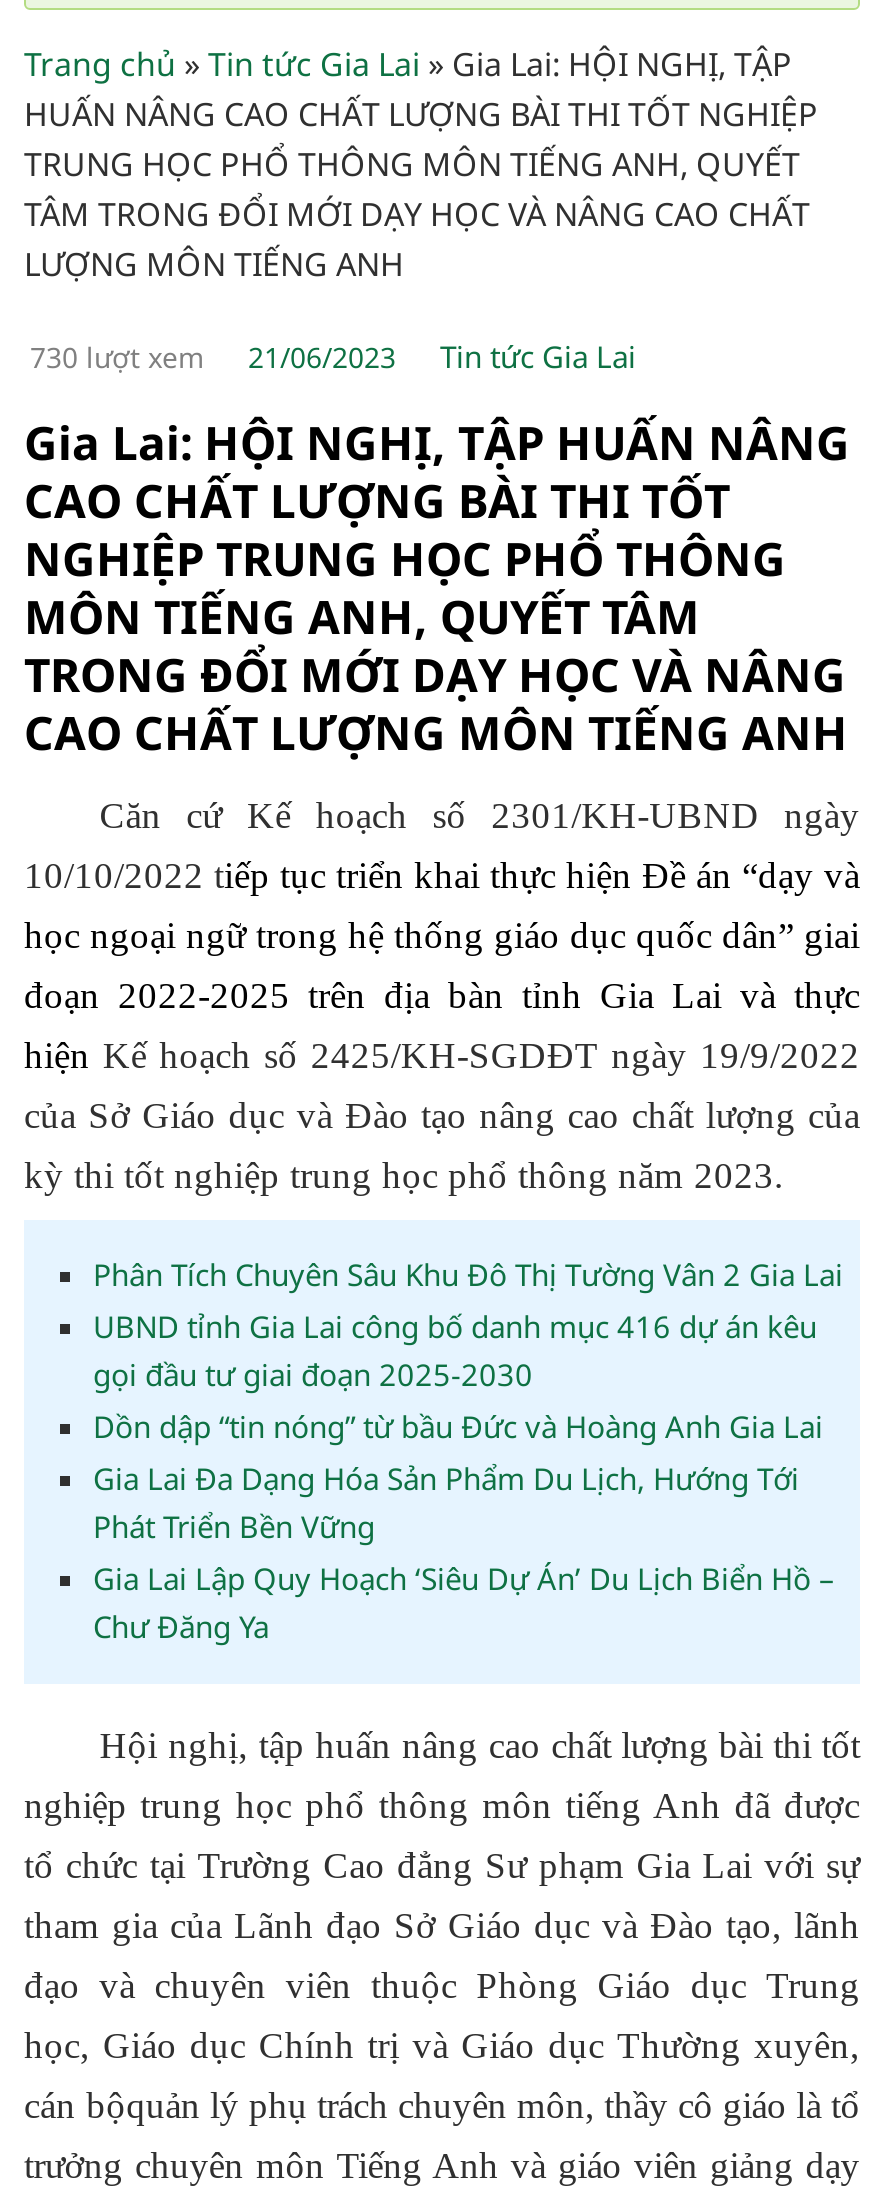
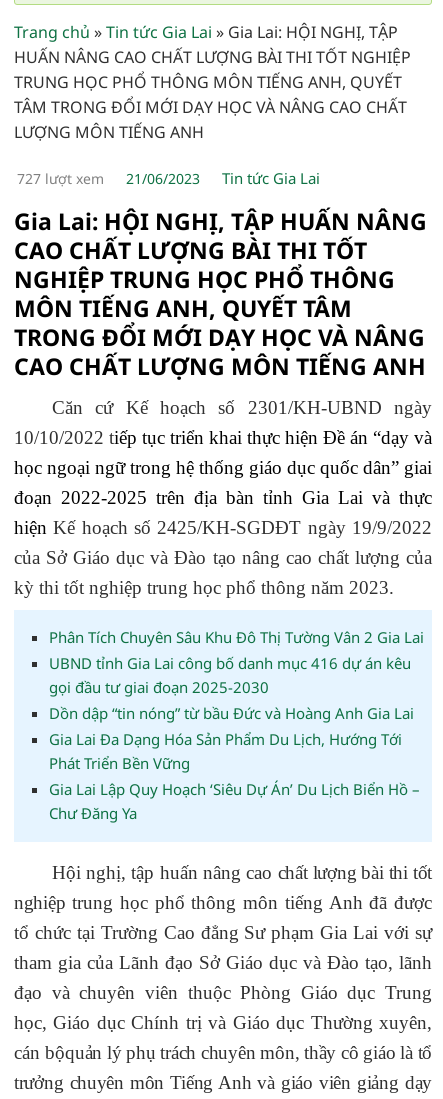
[30,336,636,376] 730 lượt xem 21/06/2023 Tin tức Gia Lai -> [17,168,320,188] 727 lượt xem 21/06/2023 Tin tức Gia Lai

